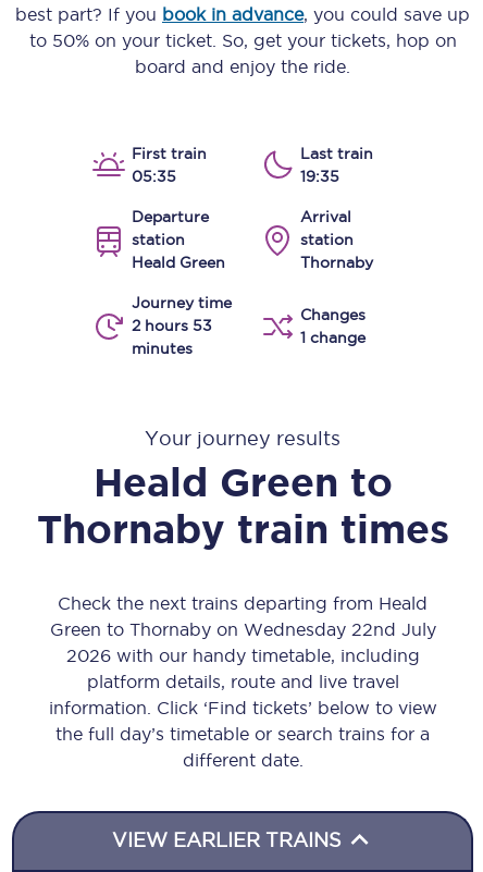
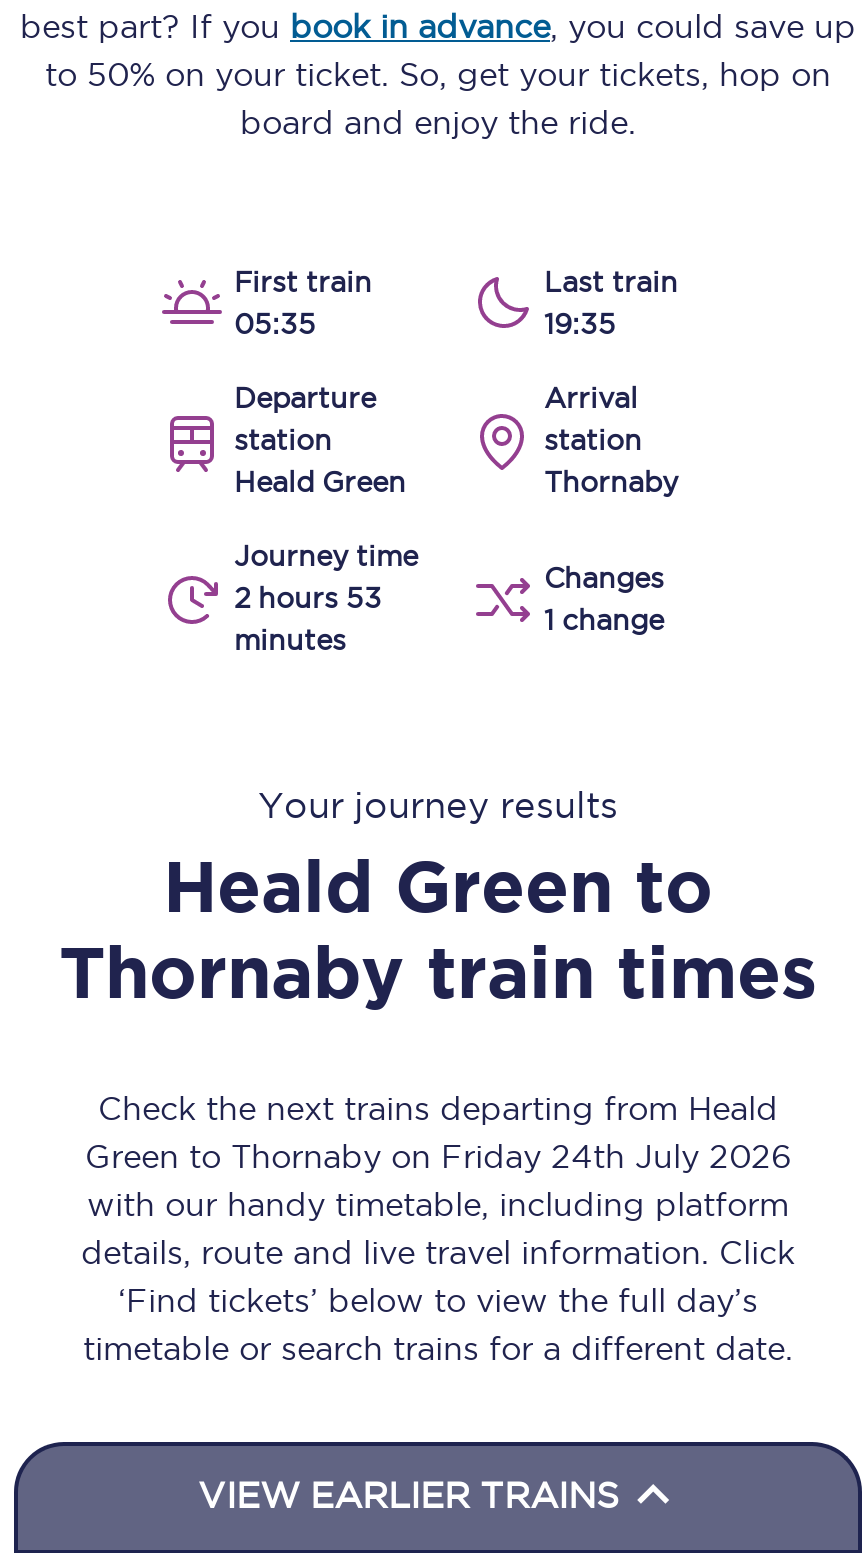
[48,619,437,770] Green to Thornaby on Wednesday 22nd July | 2026 with our handy timetable, including | platform details, route and live travel | information. Click ‘Find tickets’ below to view | the full day’s timetable or search trains for a | different date. -> [81,1138,795,1366] Green to Thornaby on Friday 24th July 2026 | with our handy timetable, including platform | details, route and live travel information. Click | ‘Find tickets’ below to view the full day’s | timetable or search trains for a different date.

